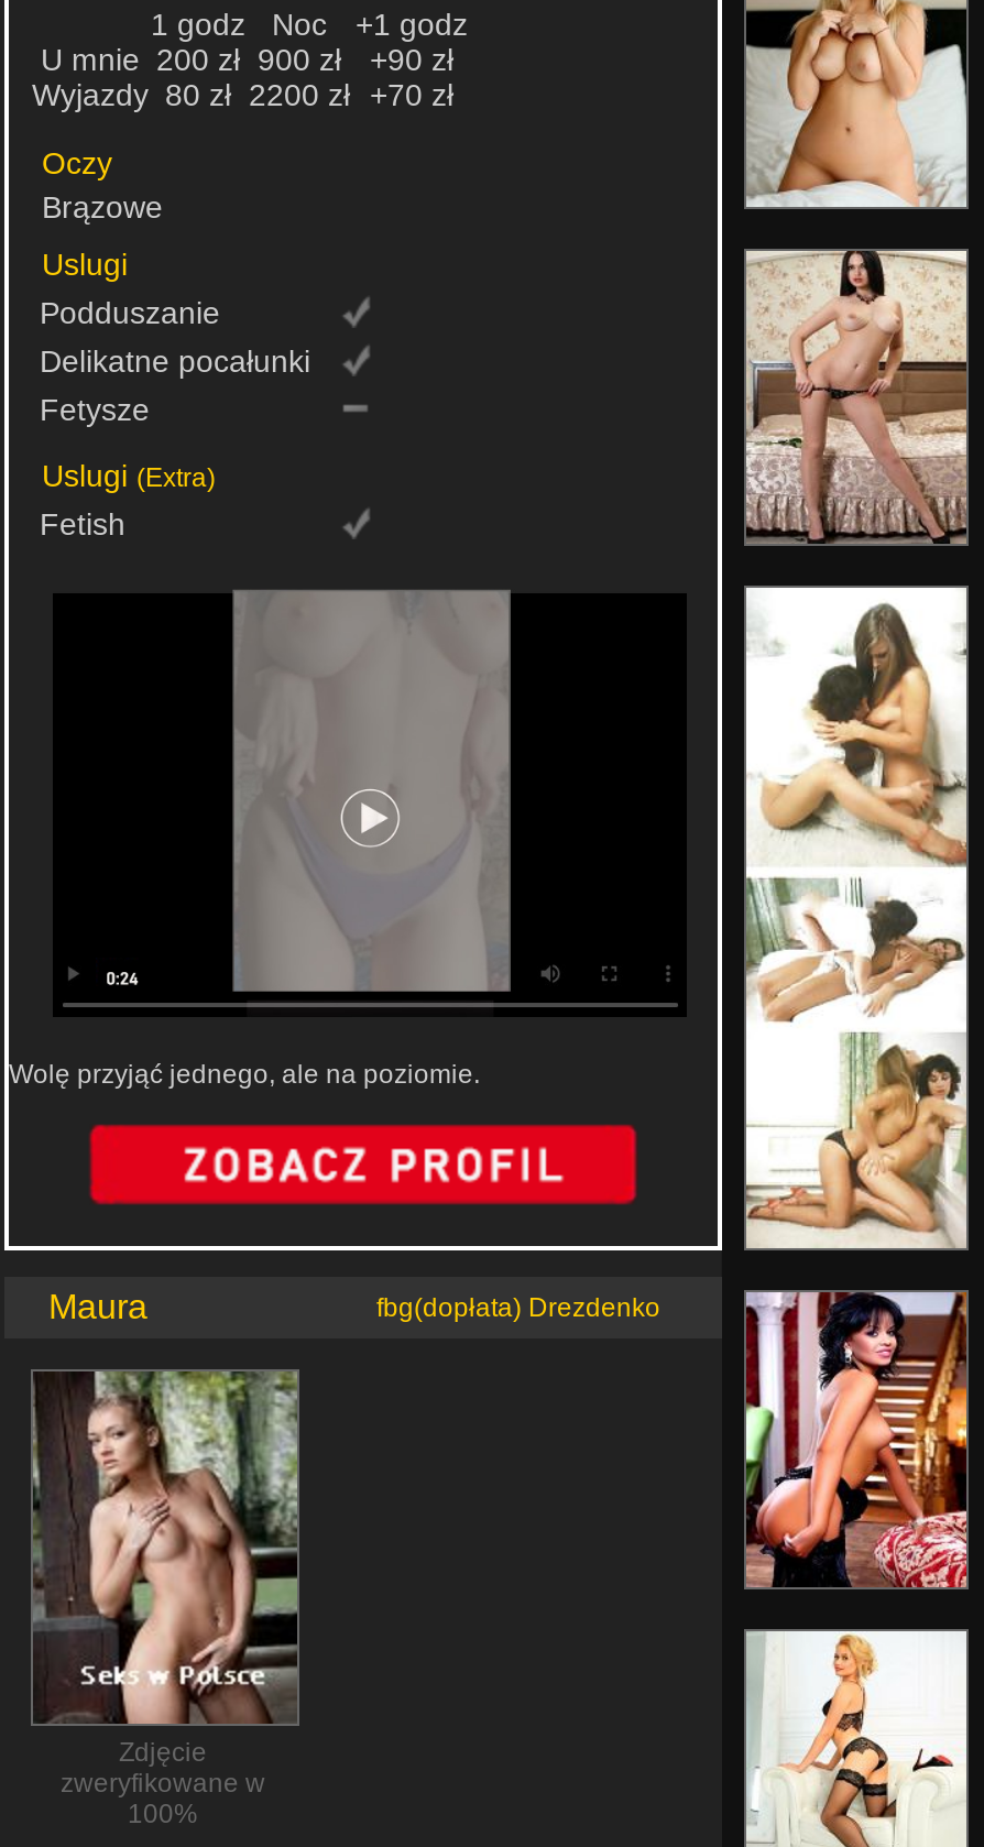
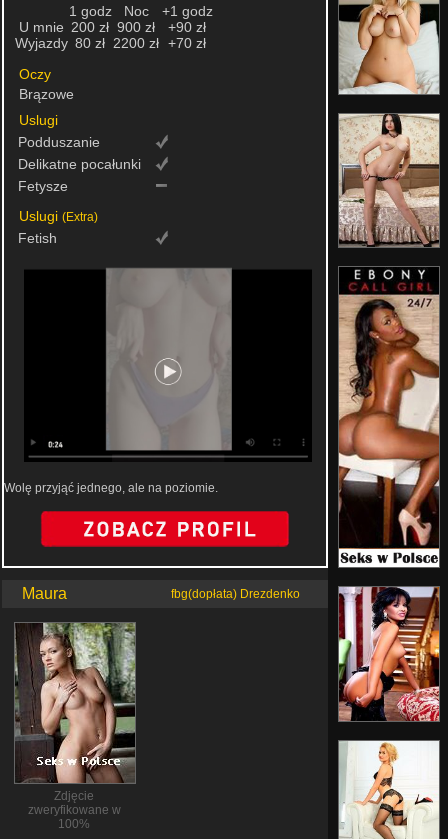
[744,586,969,1248] [image] -> [338,267,440,567] [image]

